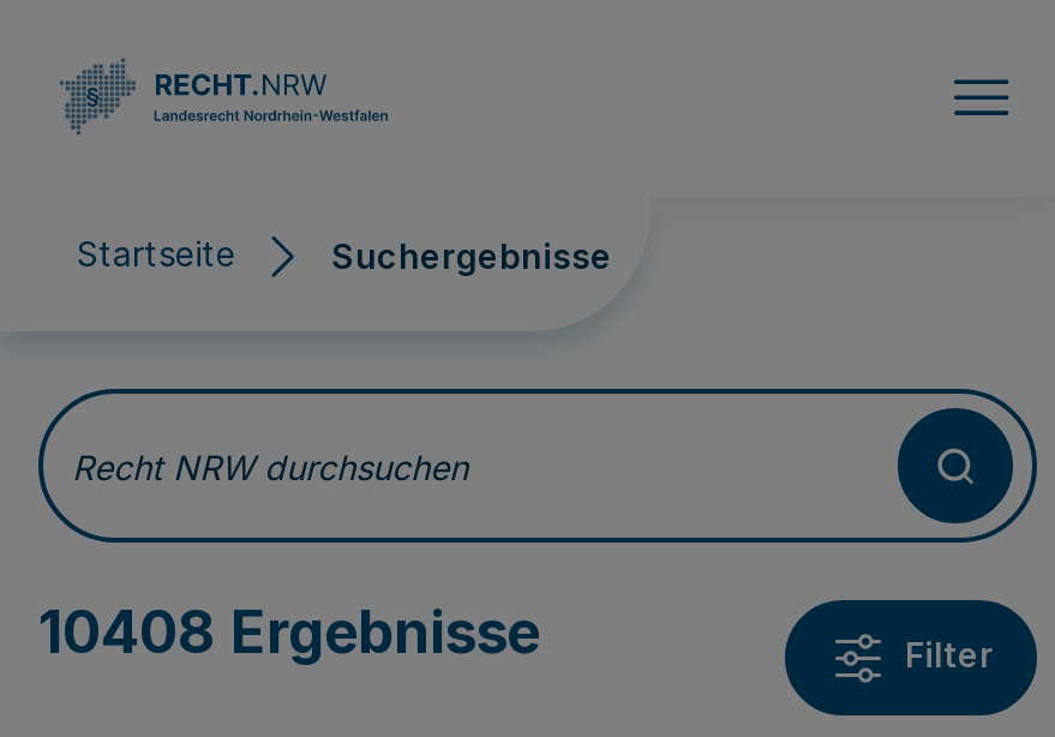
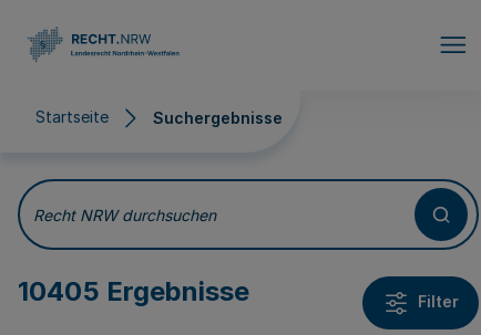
[38,598,540,667] 10408 Ergebnisse -> [18,275,249,307] 10405 Ergebnisse

